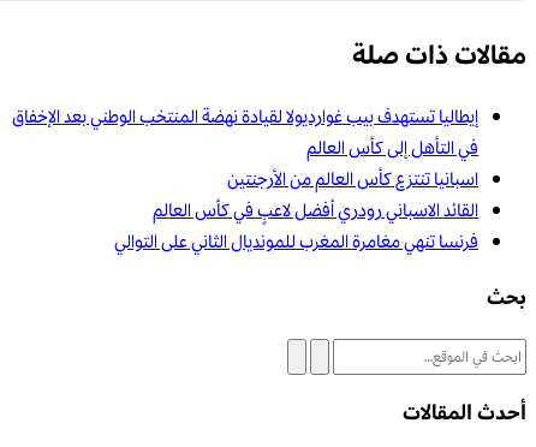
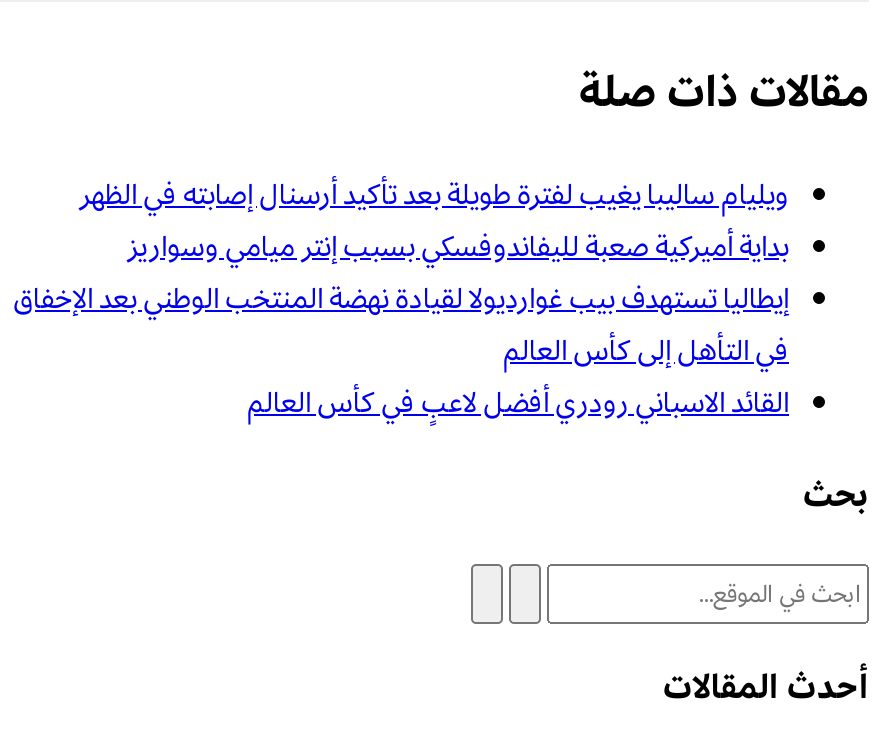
none -> [79,171,789,275] ويليام ساليبا يغيب لفترة طويلة بعد تأكيد أرسنال إصابته في الظهر | بداية أميركية صعبة لليفاندوفسكي بسبب إنتر ميامي وسواريز
moved [12,102,478,165] -> [13,275,789,379]: إيطاليا تستهدف بيب غوارديولا لقيادة نهضة المنتخب الوطني بعد الإخفاق | في التأهل إلى كأس العالم
[227,165,478,196] اسبانيا تنتزع كأس العالم من الأرجنتين -> none
moved [153,196,478,227] -> [247,379,789,431]: القائد الاسباني رودري أفضل لاعبٍ في كأس العالم
[114,227,478,259] فرنسا تنهي مغامرة المغرب للمونديال الثاني على التوالي -> none

